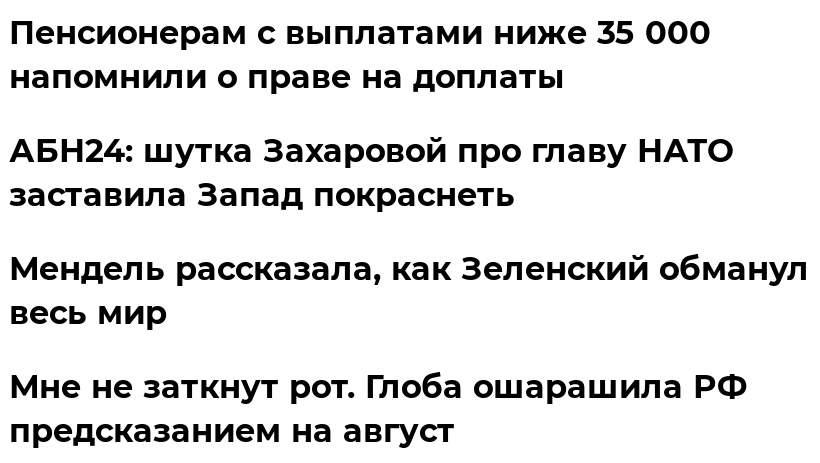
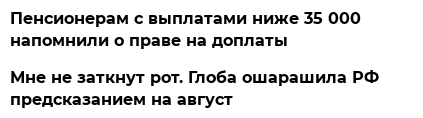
[9,131,809,331] АБН24: шутка Захаровой про главу НАТО | заставила Запад покраснеть | Мендель рассказала, как Зеленский обманул | весь мир -> none

